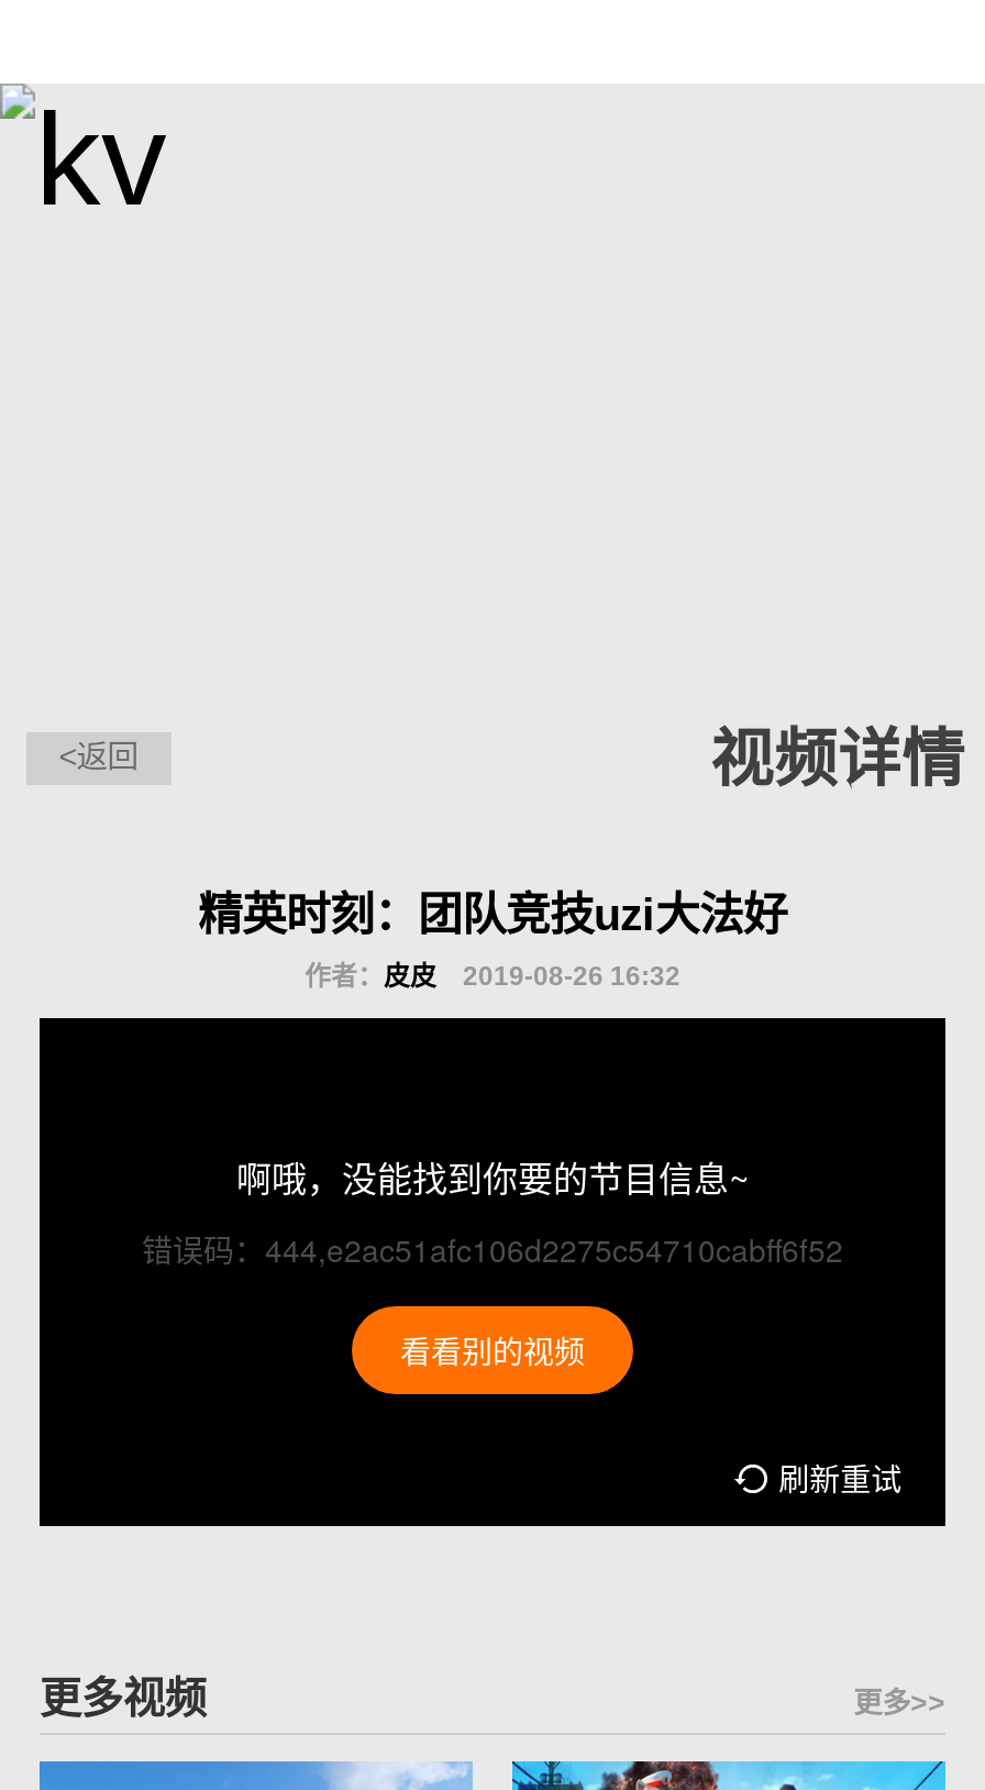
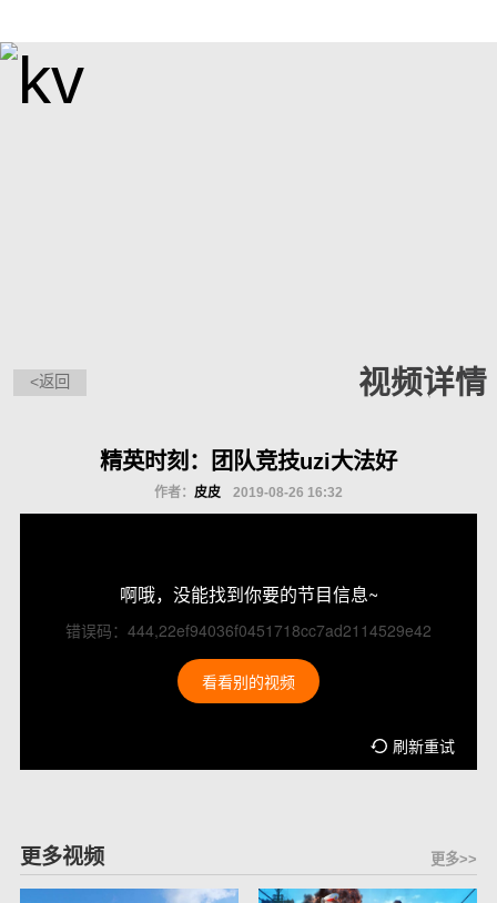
[142,1226,843,1270] 错误码：444,e2ac51afc106d2275c54710cabff6f52 -> [65,618,432,641] 错误码：444,22ef94036f0451718cc7ad2114529e42

